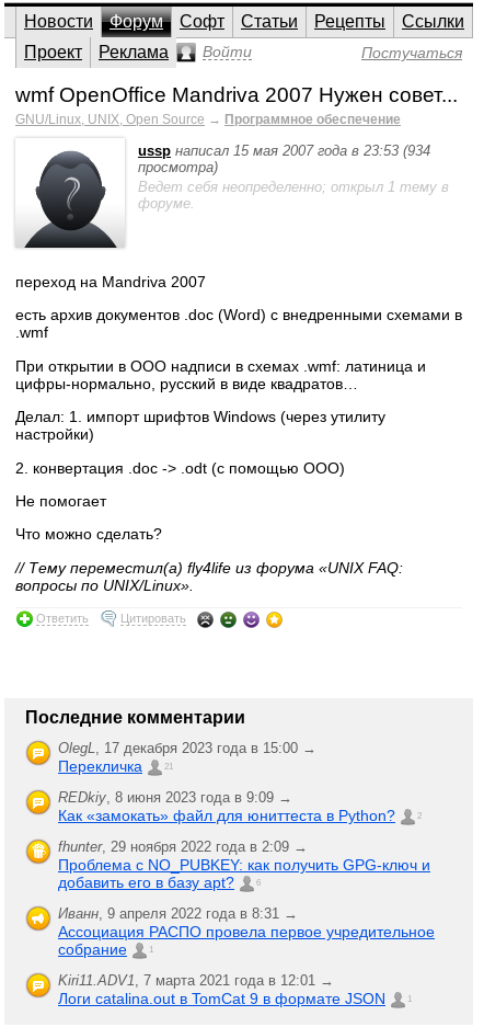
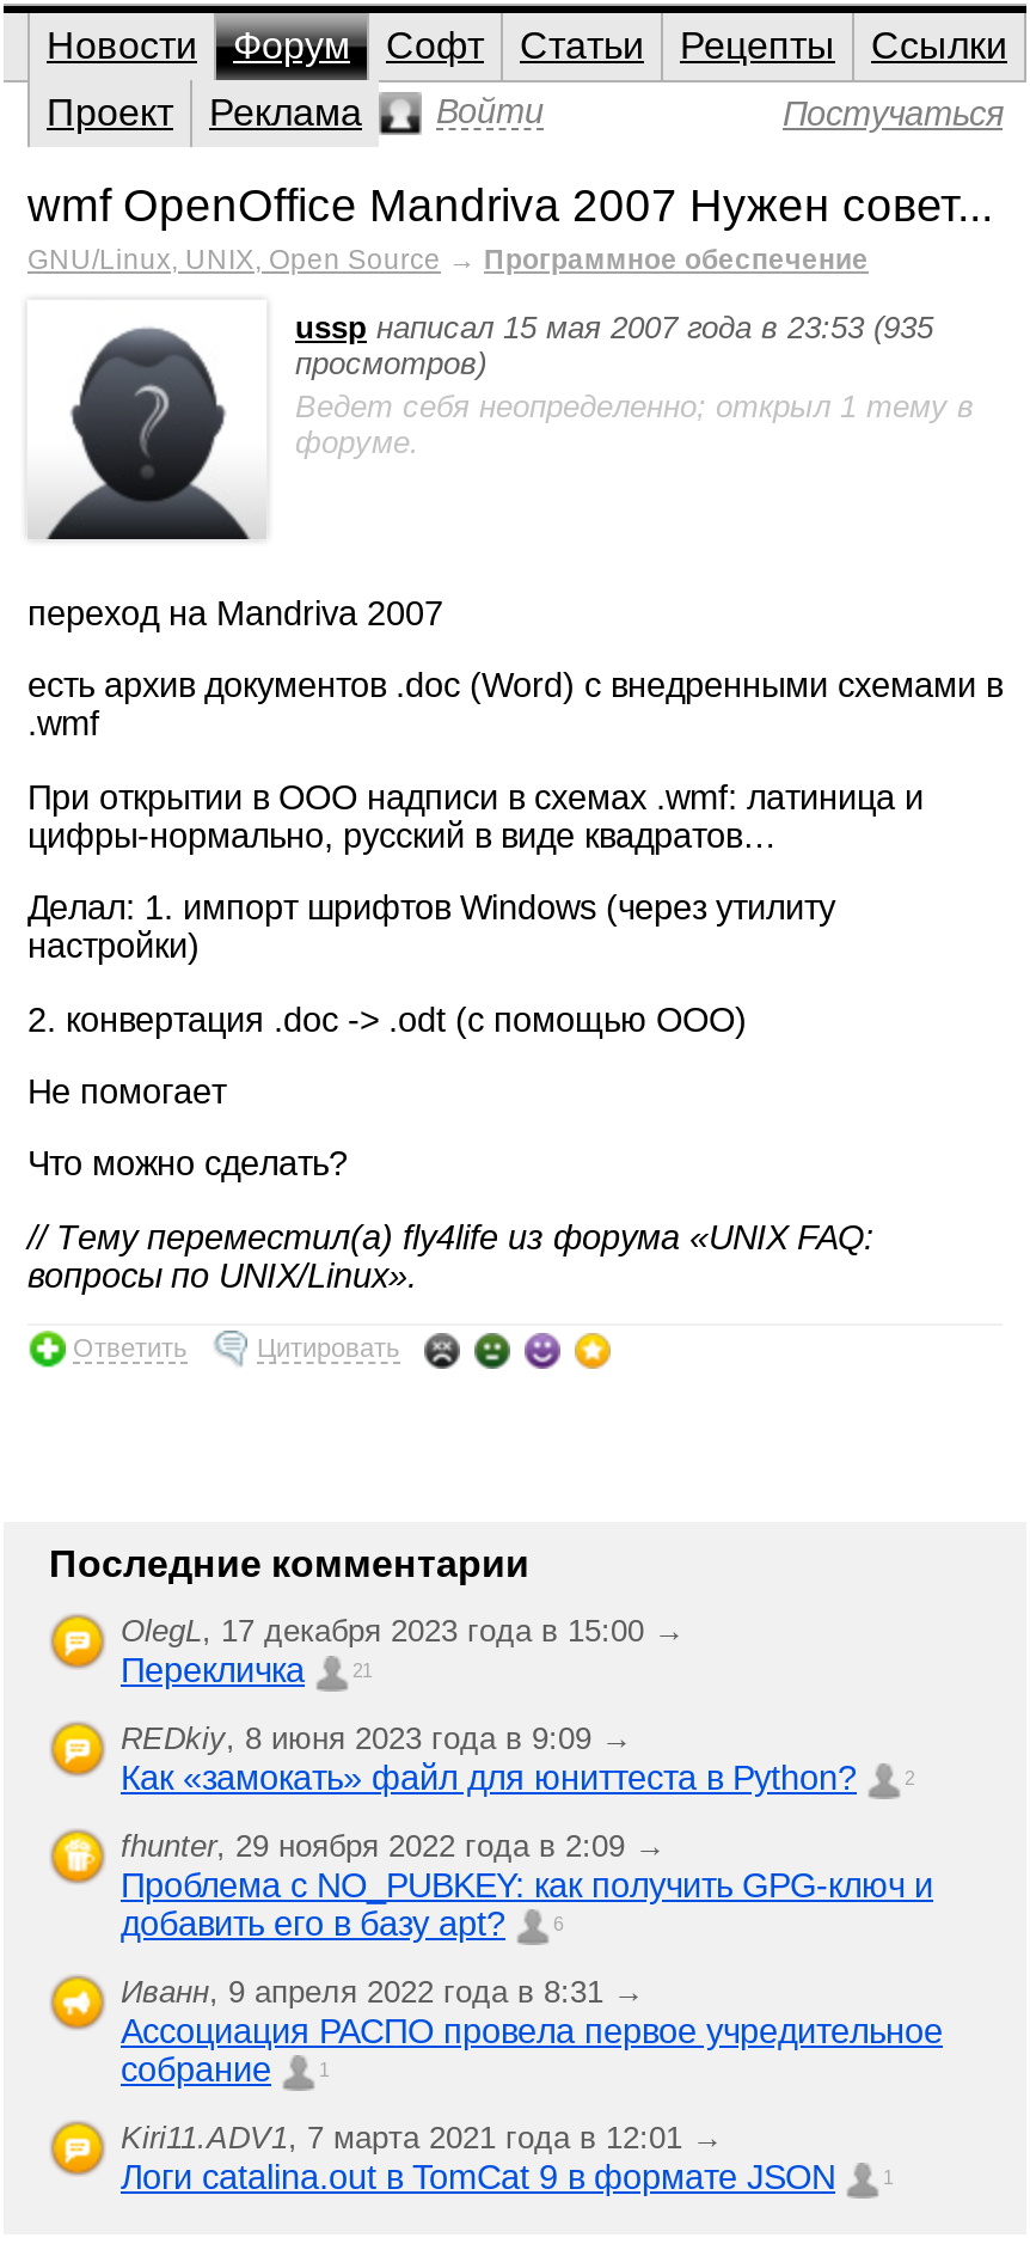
[138,142,430,175] ussp написал 15 мая 2007 года в 23:53 (934 | просмотра) -> [295,310,933,381] ussp написал 15 мая 2007 года в 23:53 (935 | просмотров)

